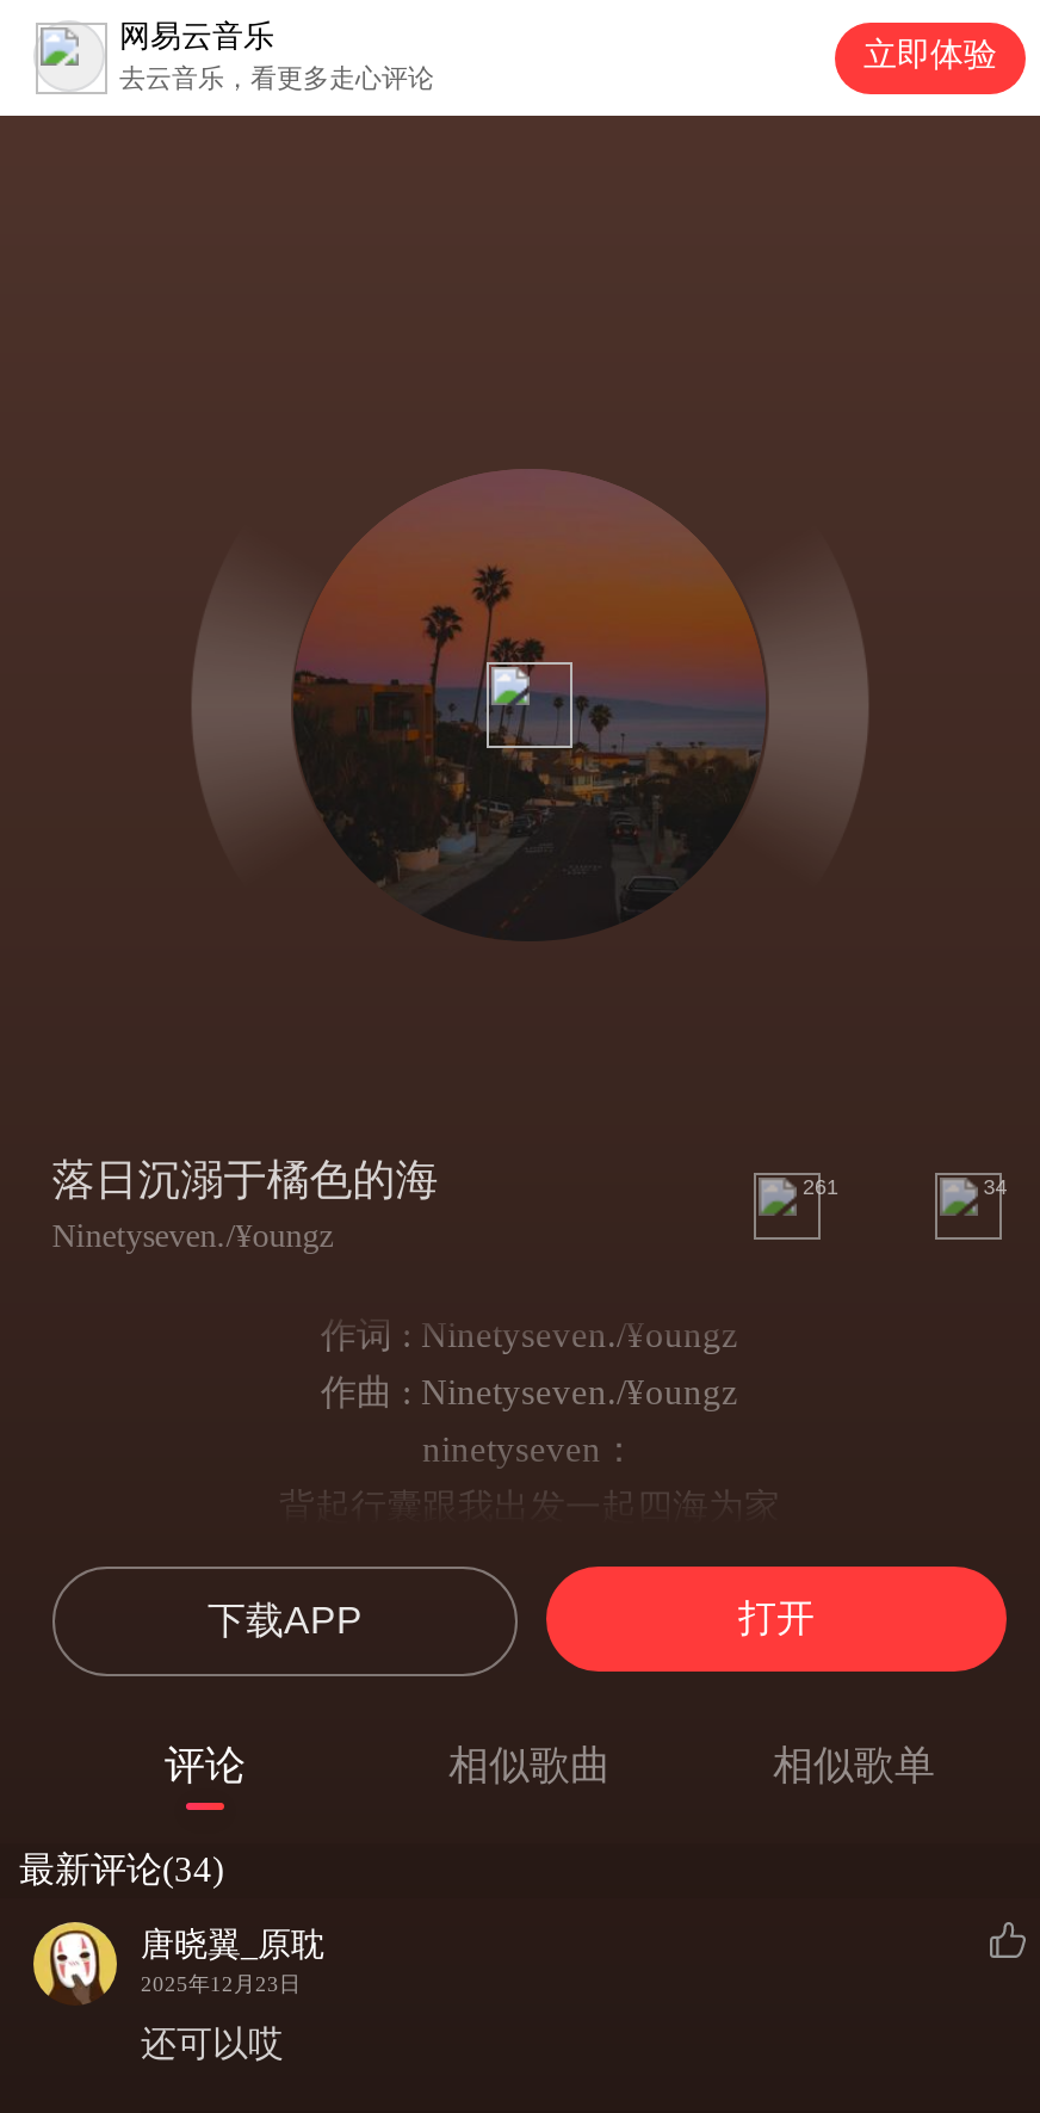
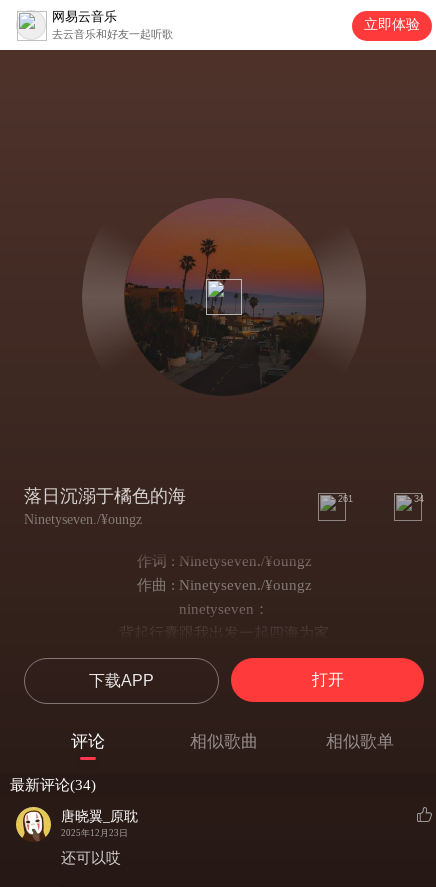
[119,63,434,92] 去云音乐，看更多走心评论 -> [52,28,173,40] 去云音乐和好友一起听歌

